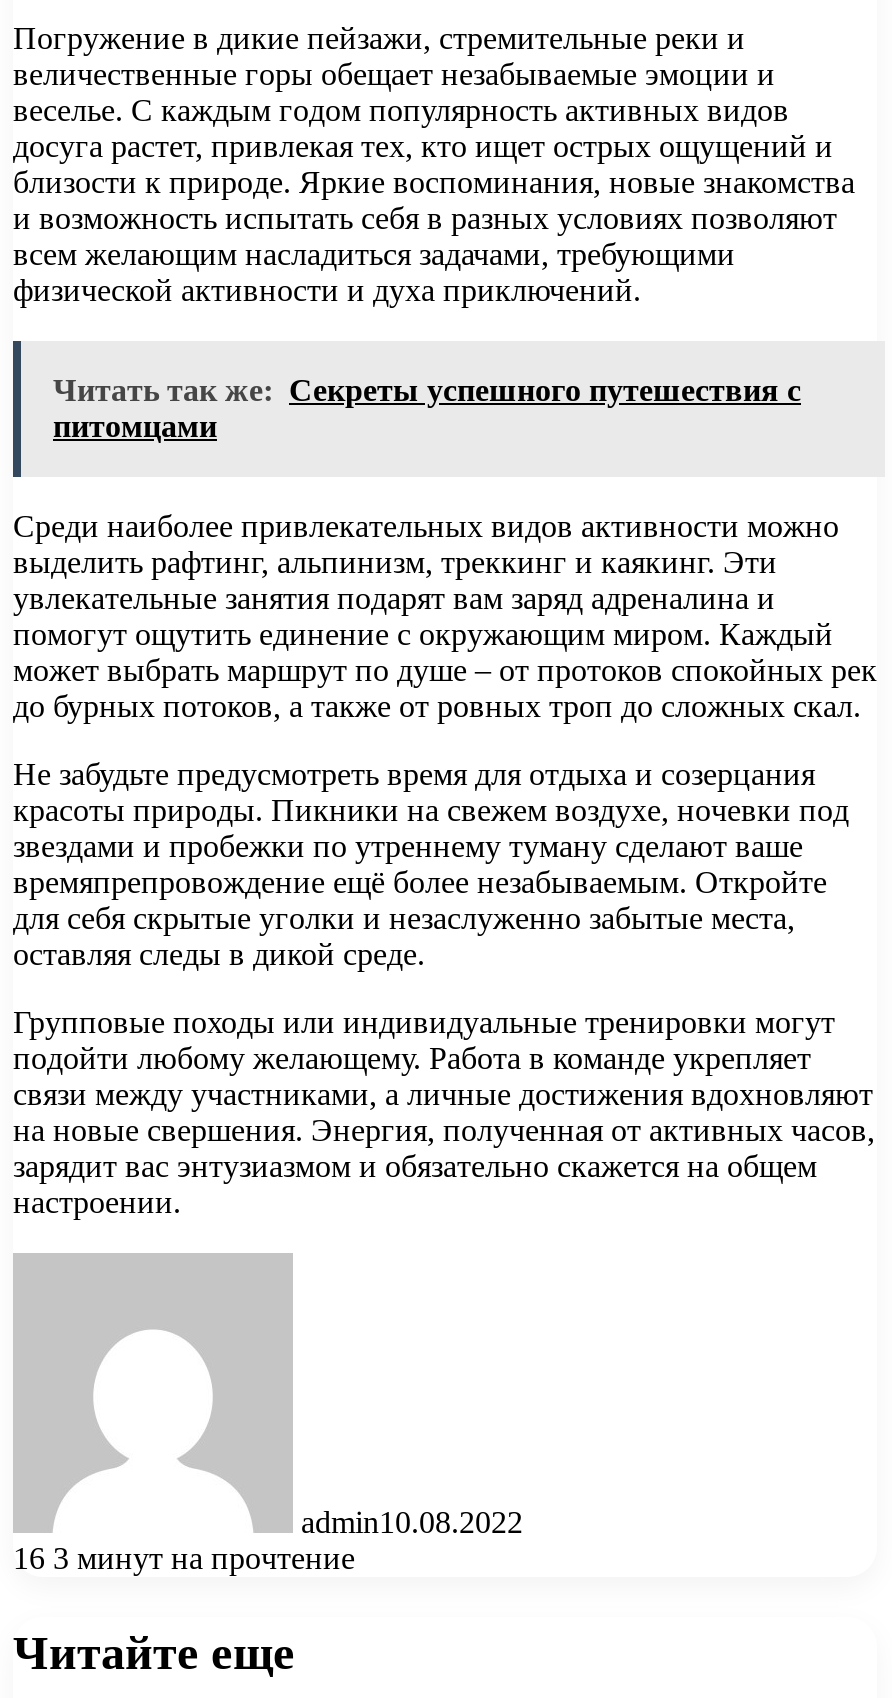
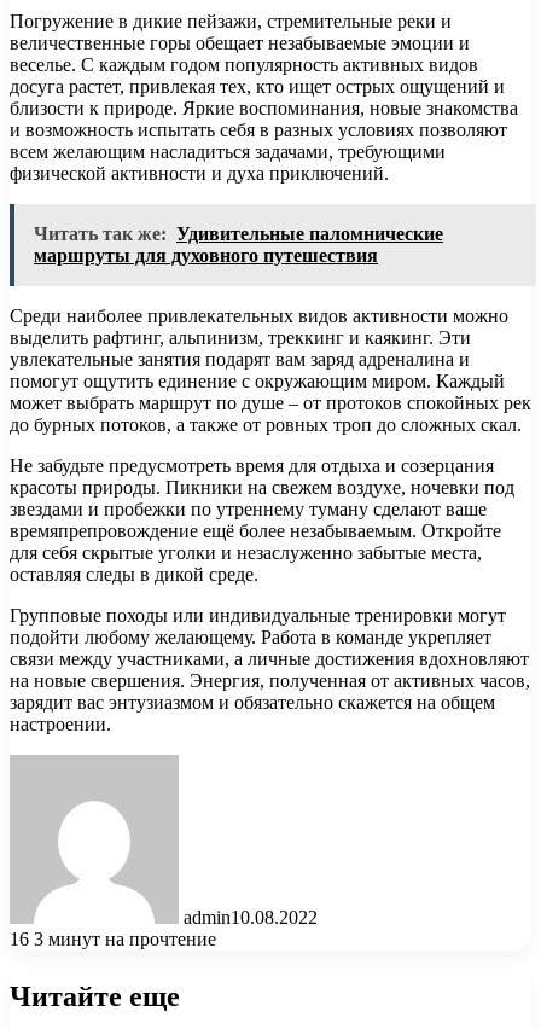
[53,373,801,443] Читать так же: Секреты успешного путешествия с | питомцами -> [34,224,443,266] Читать так же: Удивительные паломнические | маршруты для духовного путешествия

